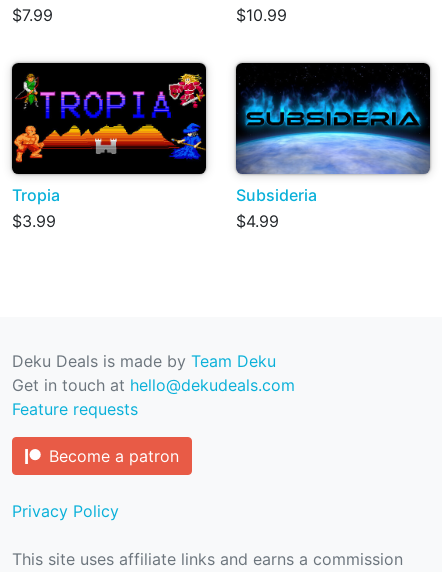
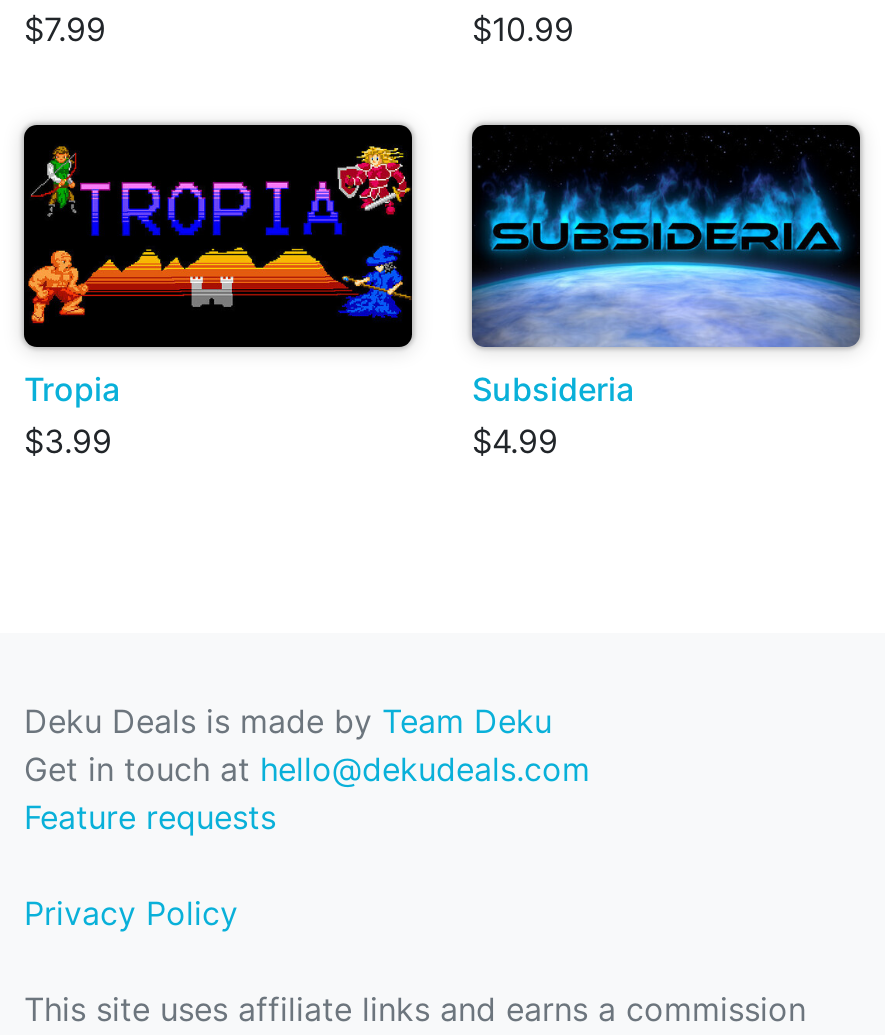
[49,446,179,466] Become a patron -> none

